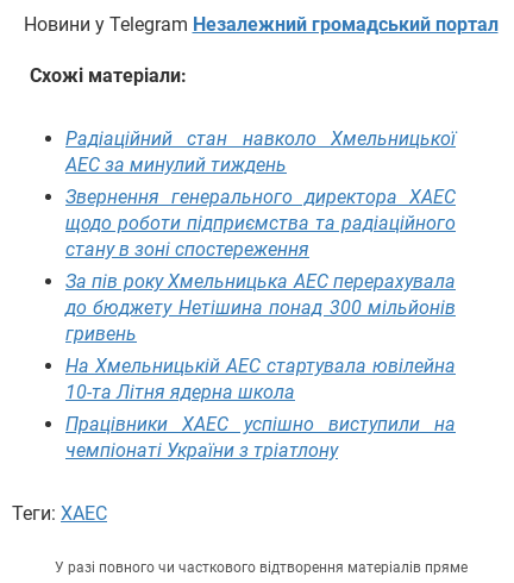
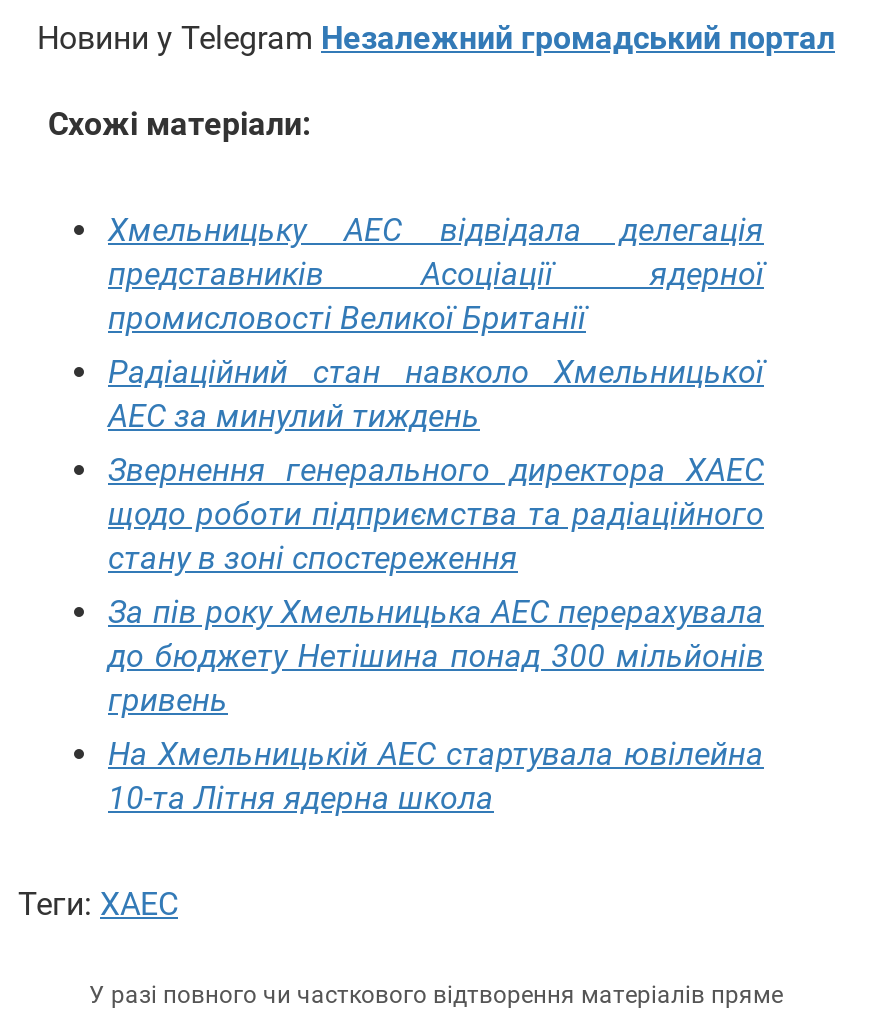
none -> [108,211,764,337] Хмельницьку АЕС відвідала делегація | представників Асоціації ядерної | промисловості Великої Британії
moved [65,127,456,403] -> [108,353,764,817]: Радіаційний стан навколо Хмельницької | АЕС за минулий тиждень | Звернення генерального директора ХАЕС | ... | На Хмельницькій АЕС стартувала ювілейна | 10-та Літня ядерна школа
[65,413,456,462] Працівники ХАЕС успішно виступили на | чемпіонаті України з тріатлону -> none

